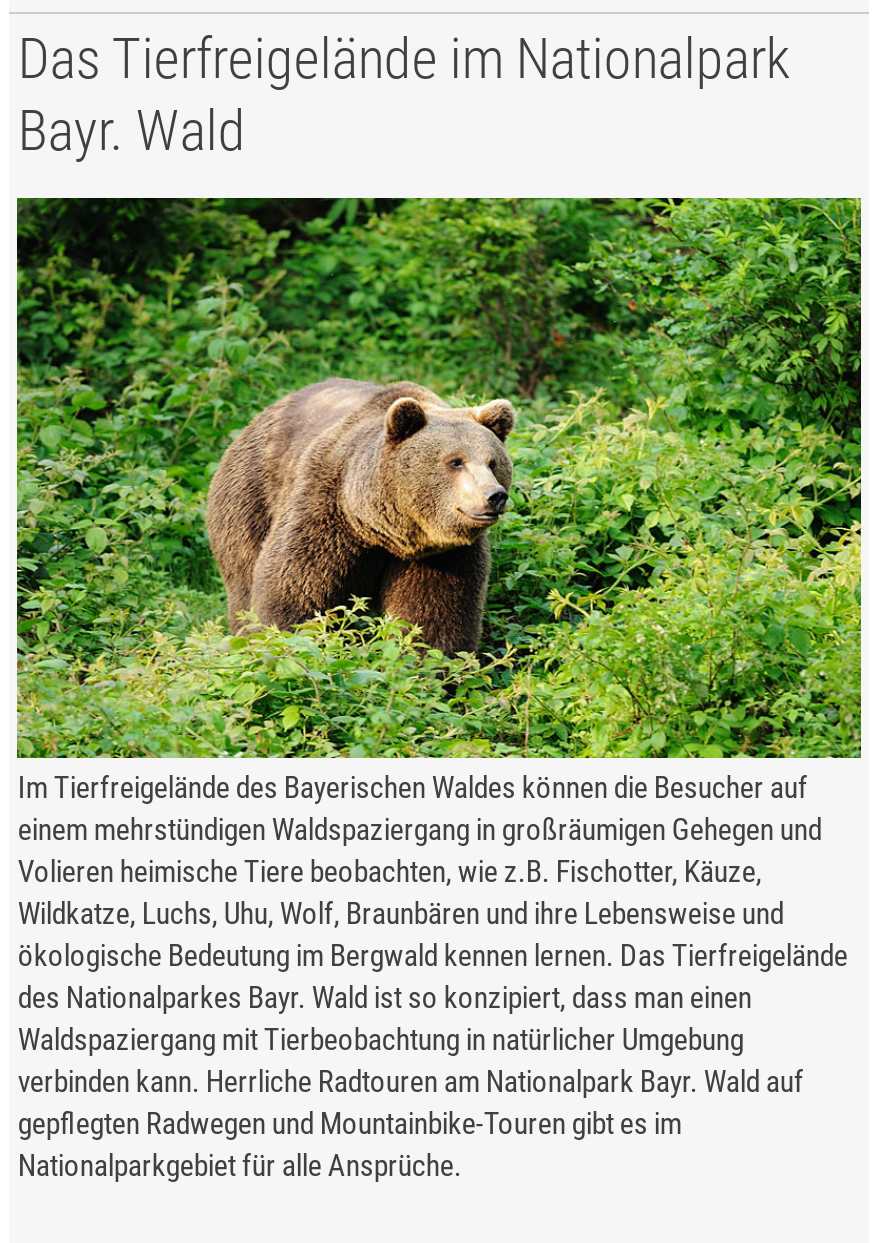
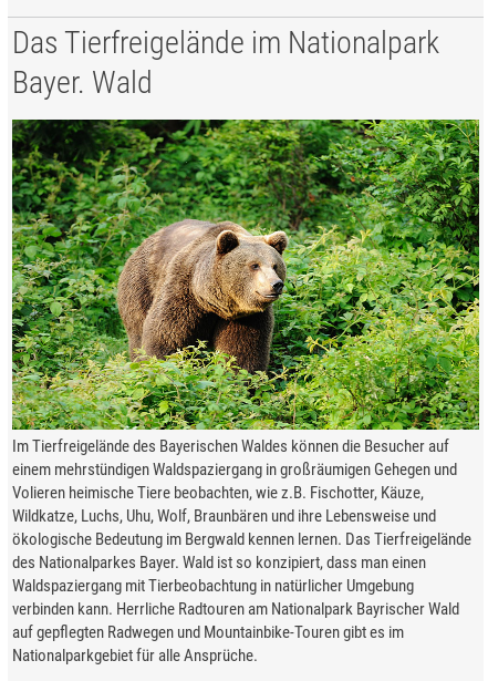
[18,97,246,163] Bayr. Wald -> [13,64,153,100] Bayer. Wald
[18,981,752,1017] des Nationalparkes Bayr. Wald ist so konzipiert, dass man einen -> [13,553,426,573] des Nationalparkes Bayer. Wald ist so konzipiert, dass man einen
[18,1065,804,1143] verbinden kann. Herrliche Radtouren am Nationalpark Bayr. Wald auf | gepflegten Radwegen und Mountainbike-Touren gibt es im -> [13,599,460,643] verbinden kann. Herrliche Radtouren am Nationalpark Bayrischer Wald | auf gepflegten Radwegen und Mountainbike-Touren gibt es im

